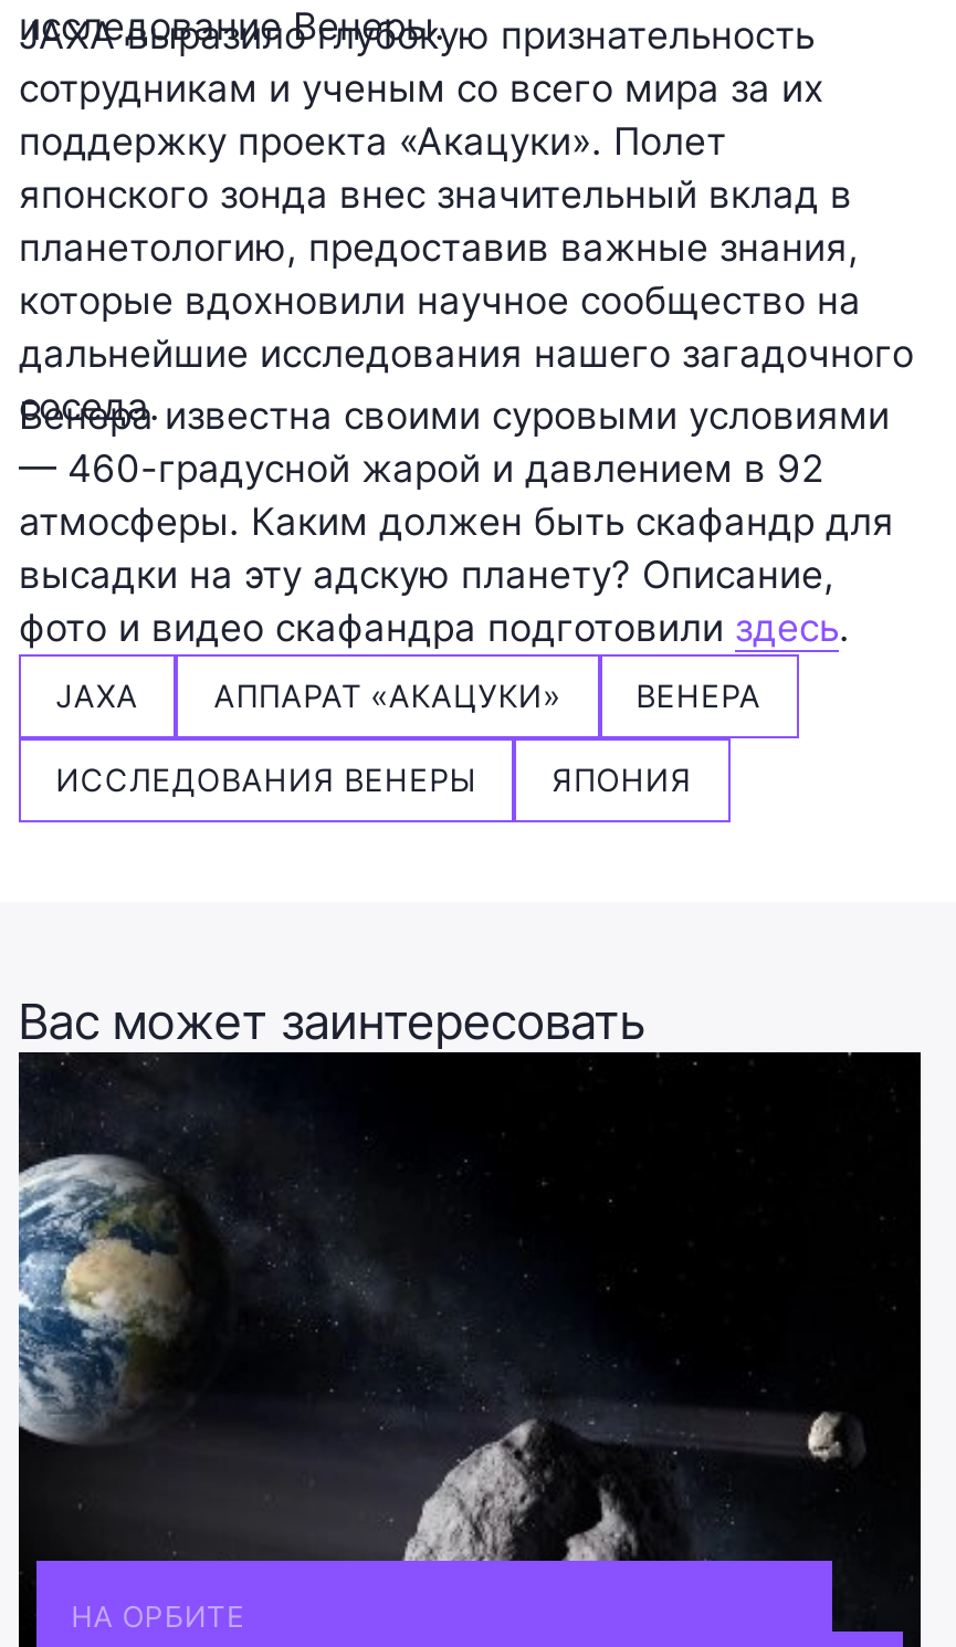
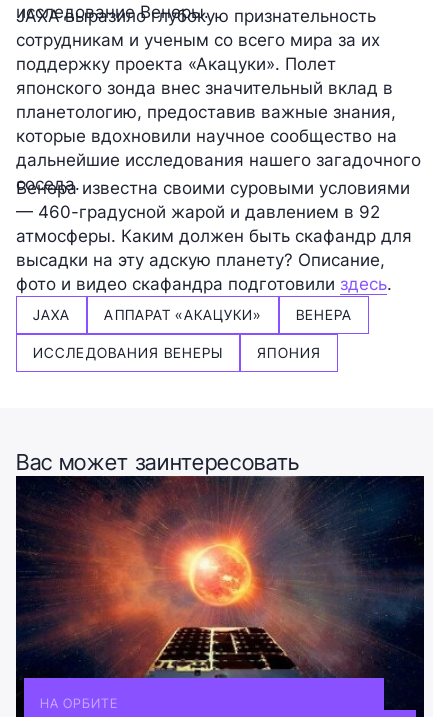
[17,1052,921,1563] [image] -> [15,476,424,679] [image]

